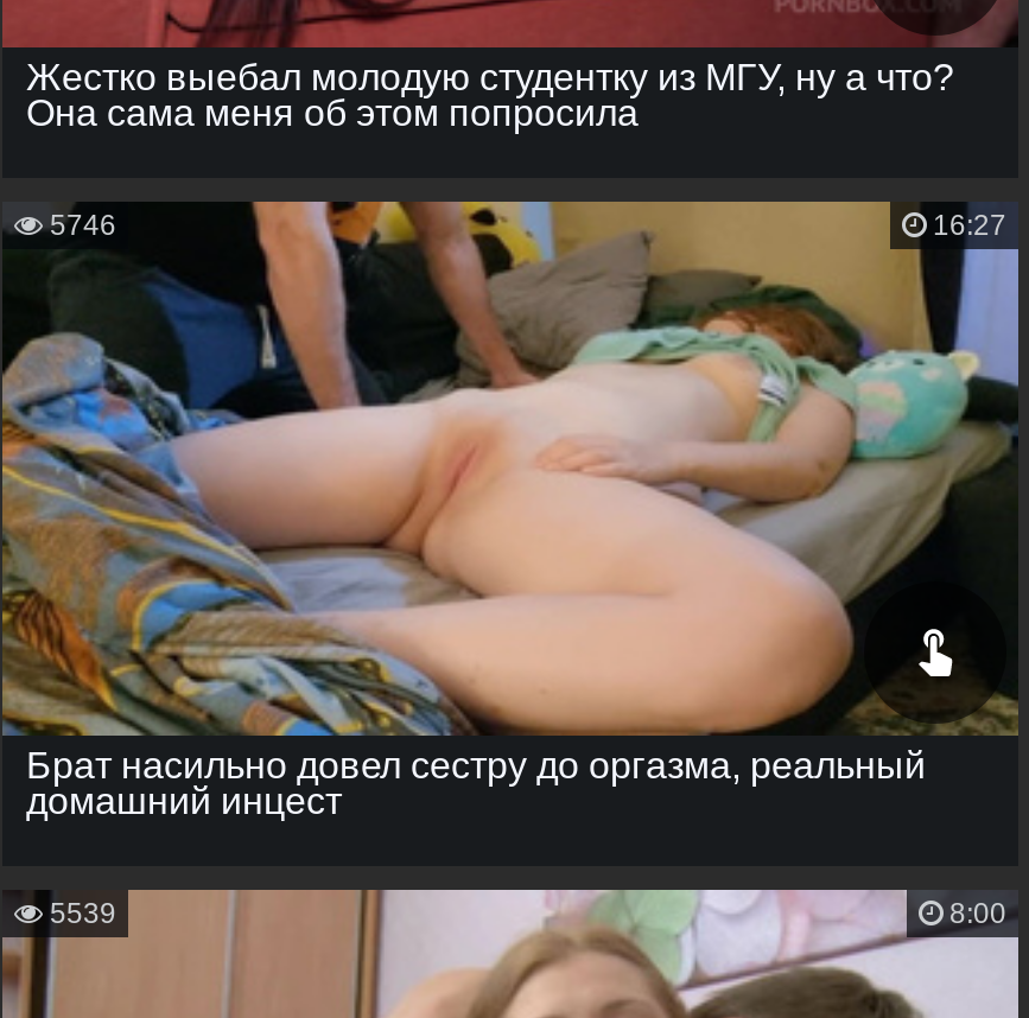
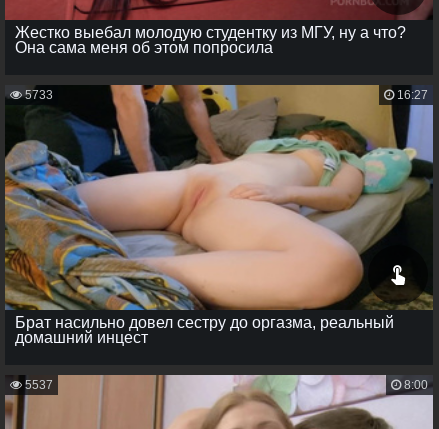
[43,209,116,242] 5746 -> [22,88,53,102] 5733
[43,897,116,930] 5539 -> [22,378,53,392] 5537

